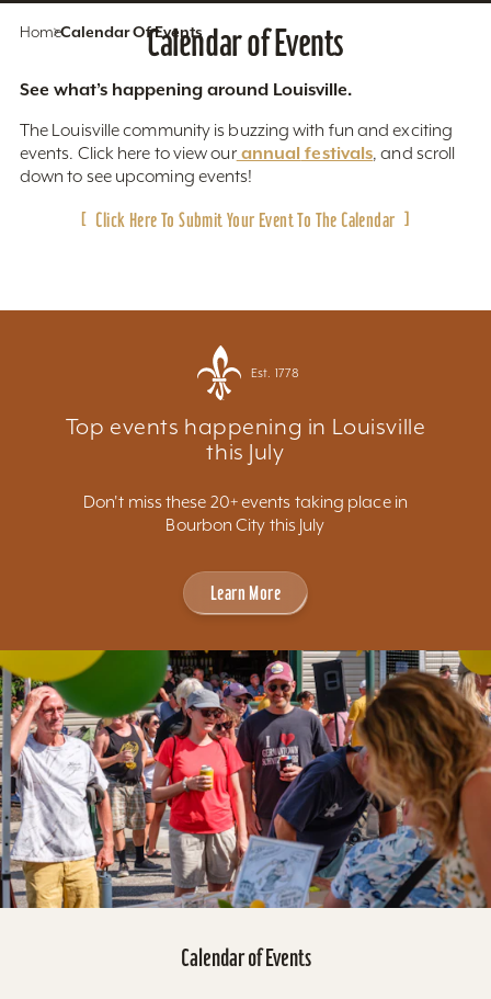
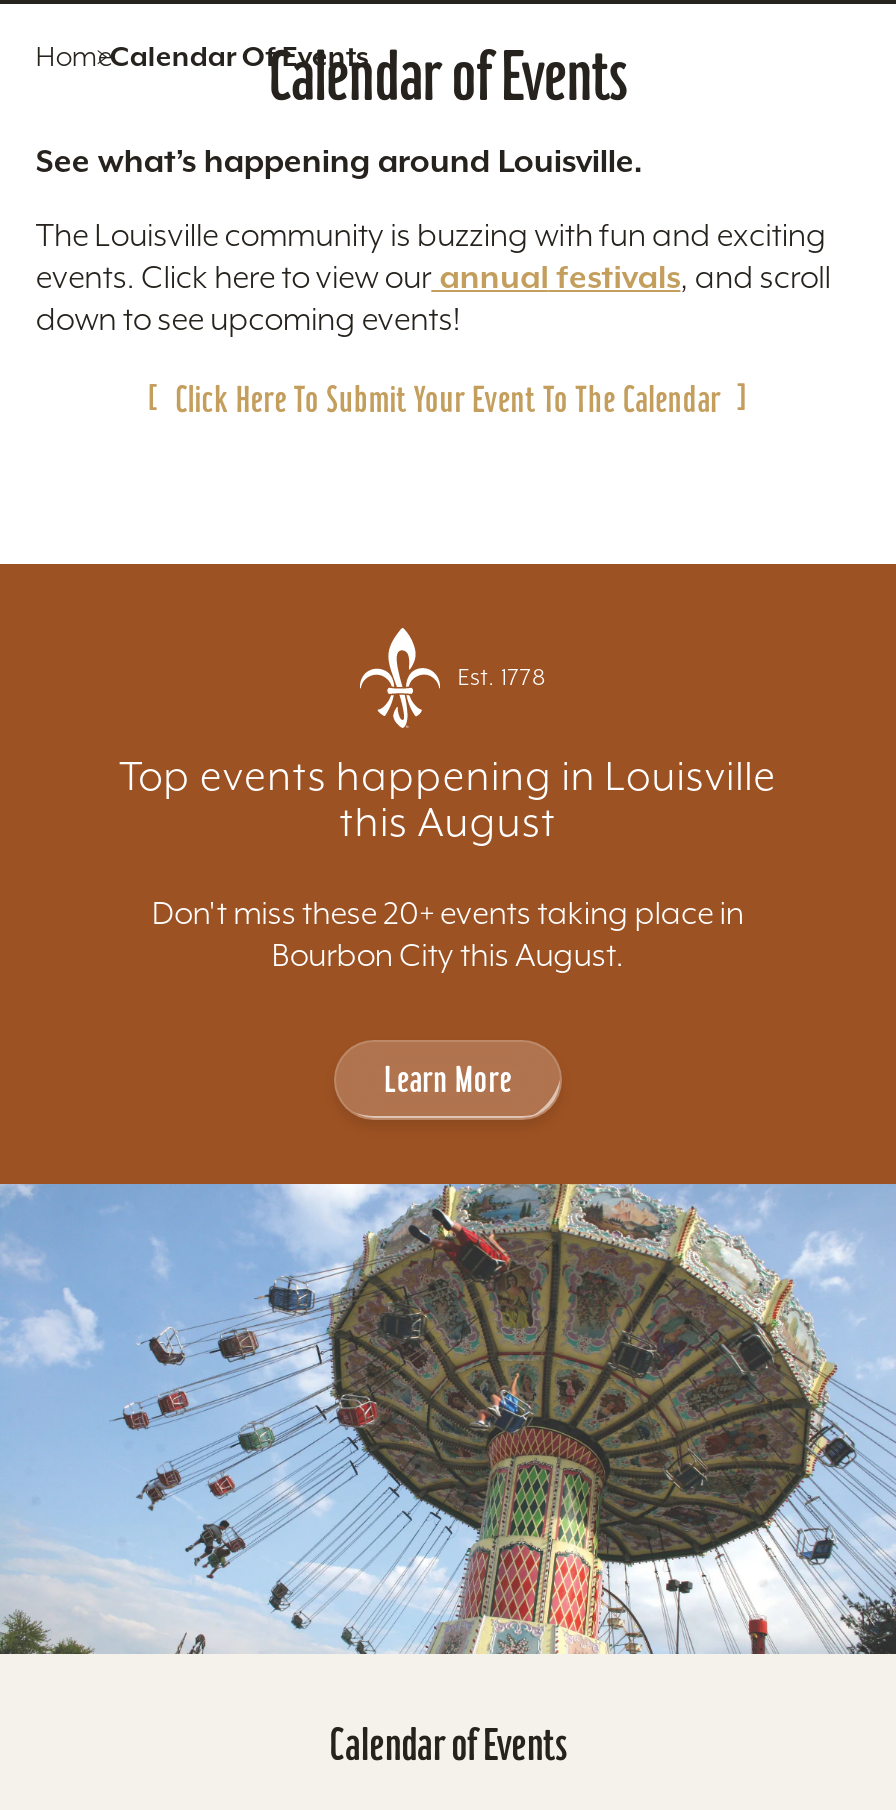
[206,437,285,465] this July -> [340,795,556,845] this August
[166,514,325,535] Bourbon City this July -> [272,935,624,973] Bourbon City this August.
[3,649,488,909] [image] -> [6,1182,890,1656] [image]

